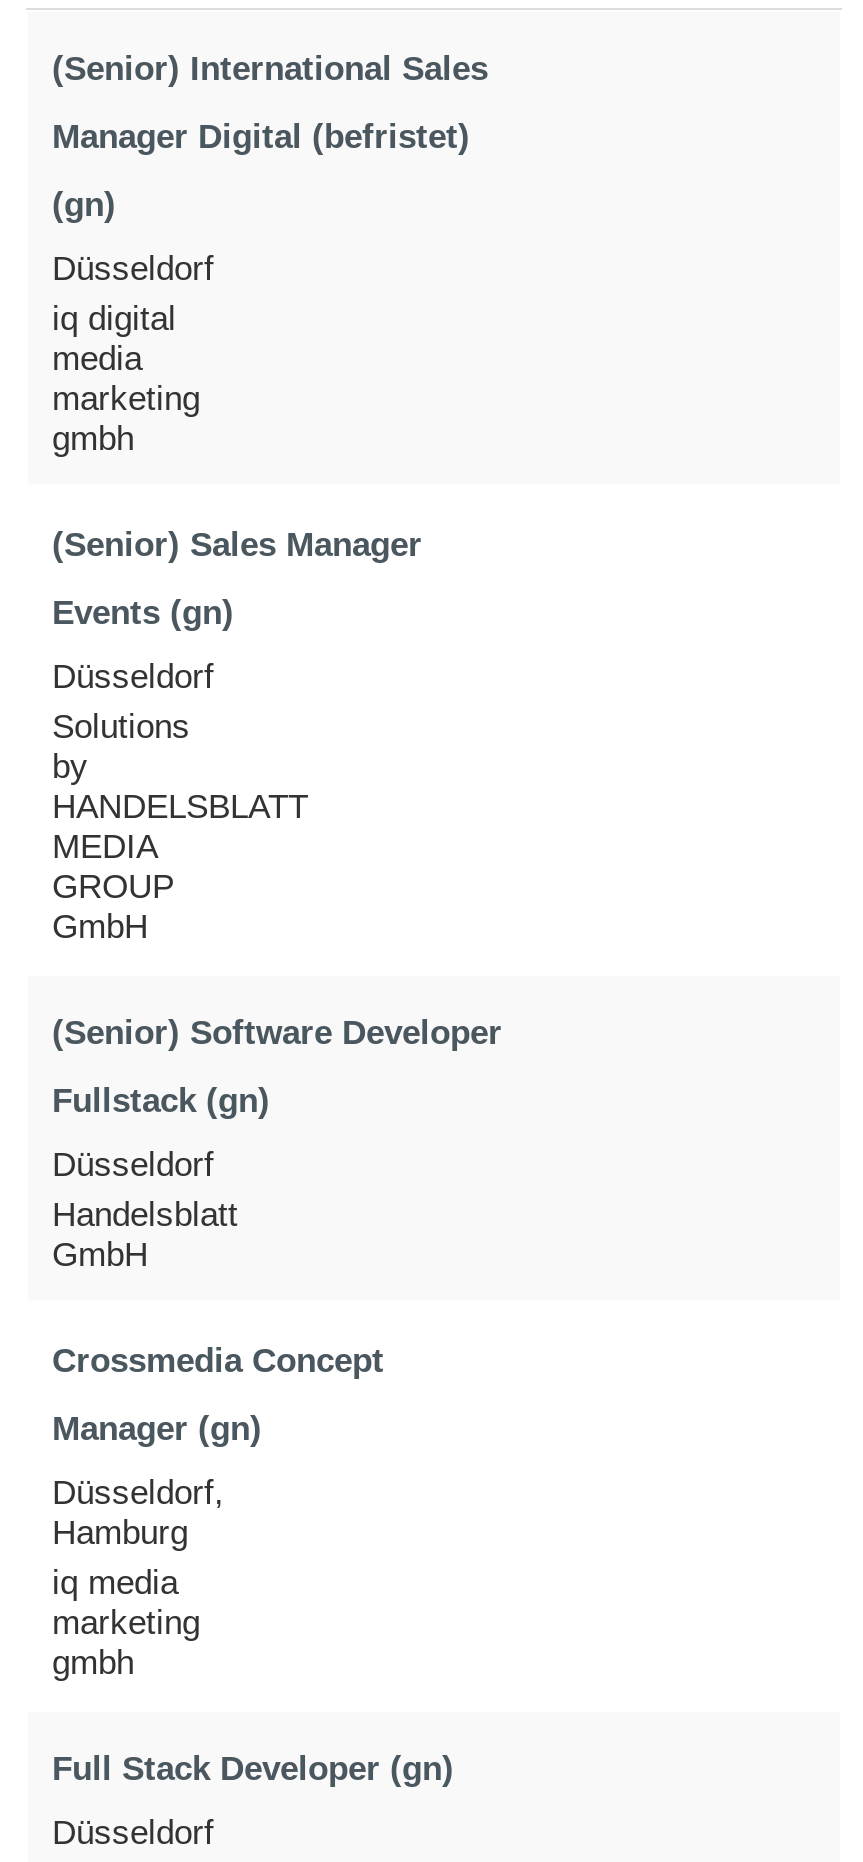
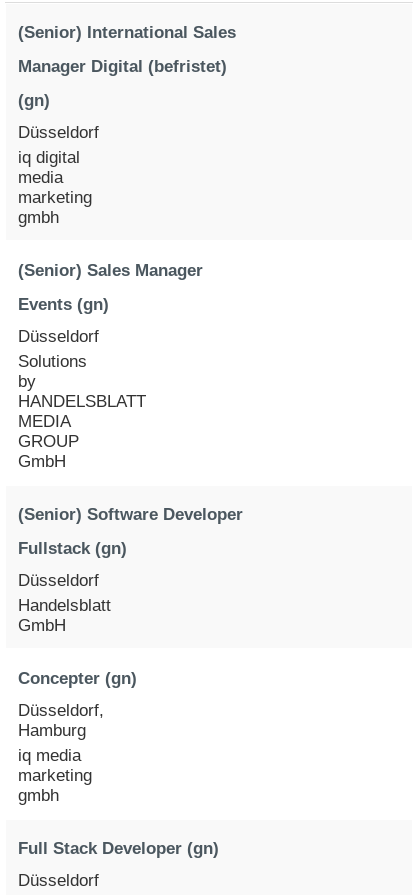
[52,1342,384,1448] Crossmedia Concept | Manager (gn) -> [18,669,137,688] Concepter (gn)

